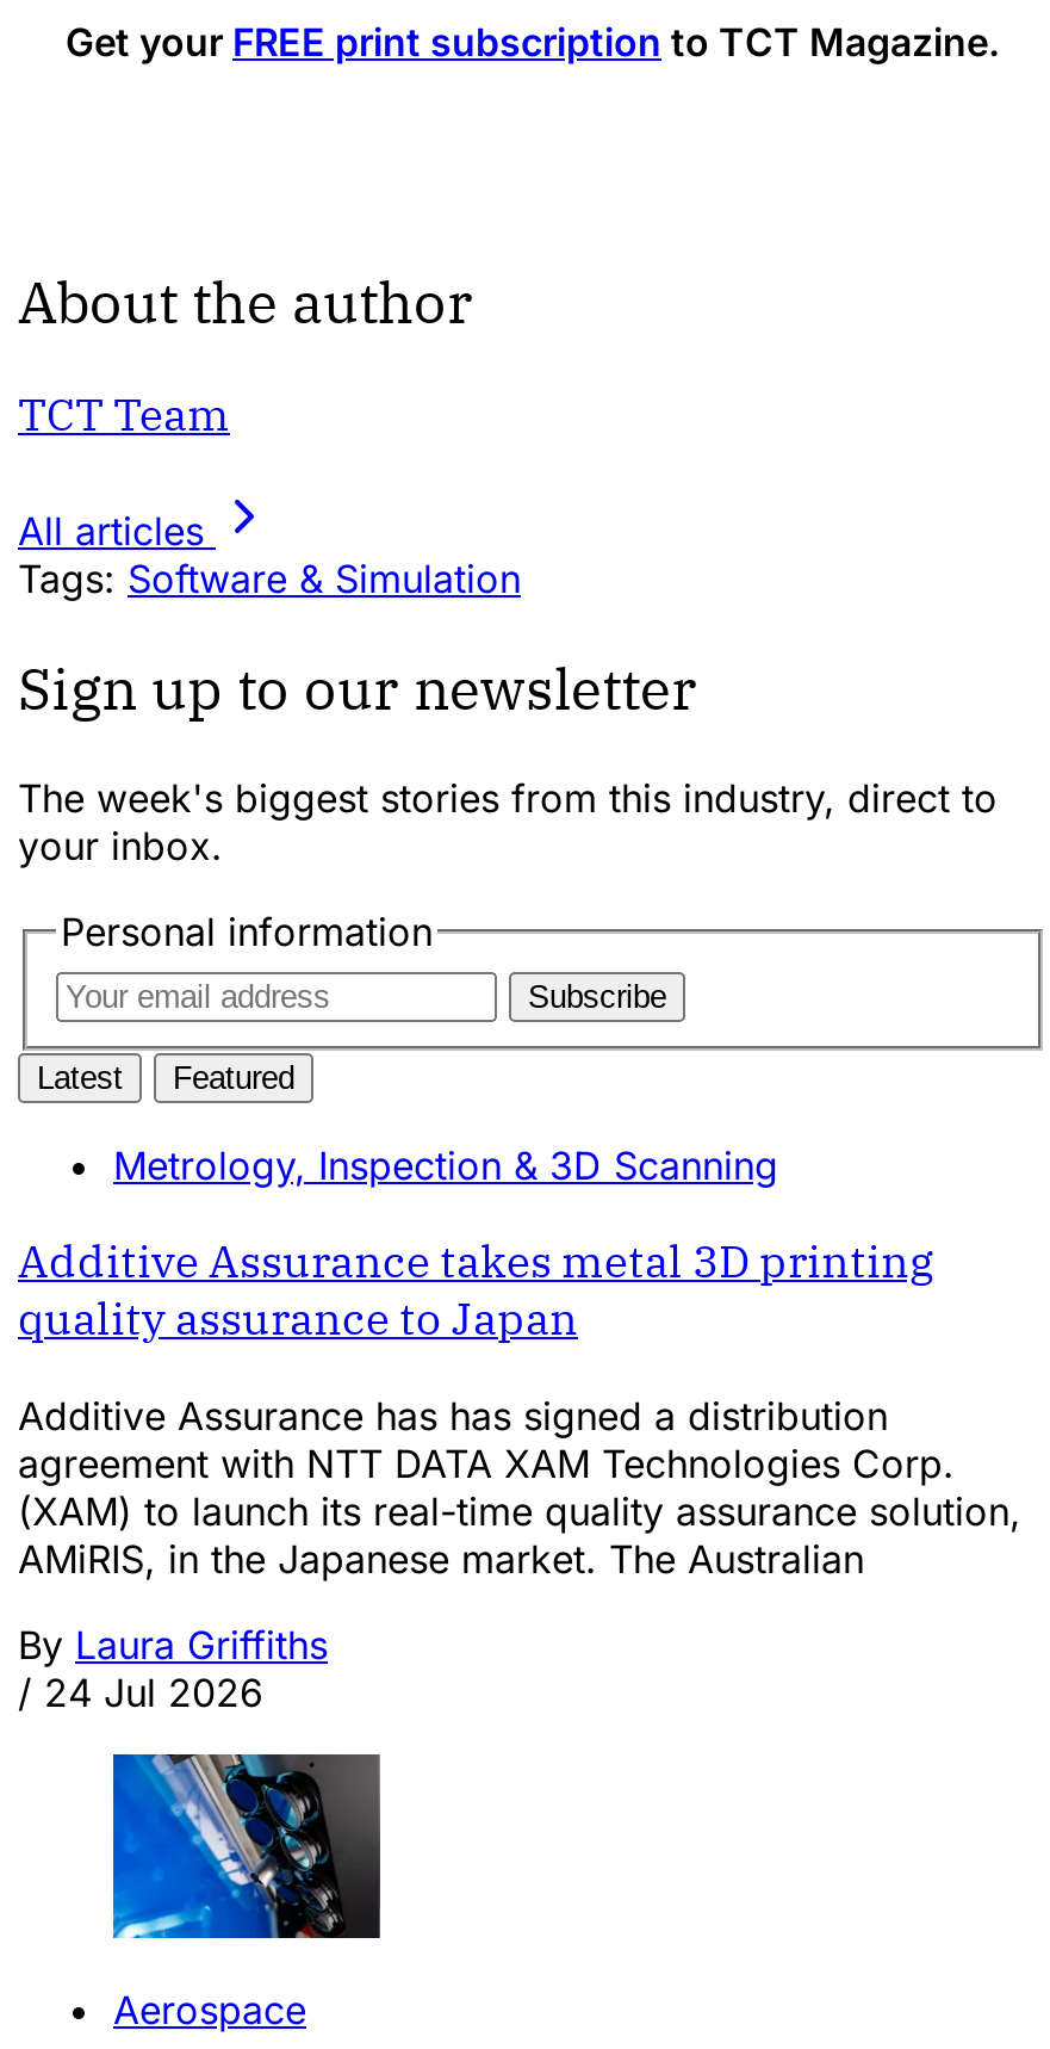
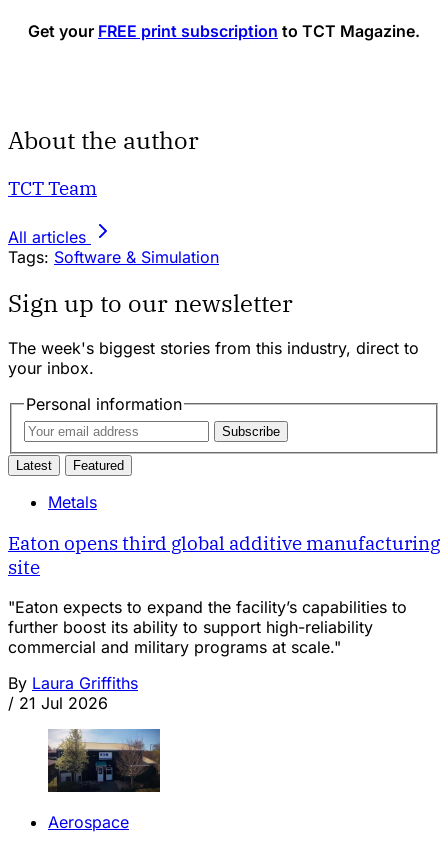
[113,1140,778,1188] Metrology, Inspection & 3D Scanning -> [48,492,97,512] Metals
[18,1233,933,1347] Additive Assurance takes metal 3D printing | quality assurance to Japan -> [8,531,440,579] Eaton opens third global additive manufacturing | site
[18,1392,1021,1583] Additive Assurance has has signed a distribution | agreement with NTT DATA XAM Technologies Corp. | (XAM) to launch its real-time quality assurance solution, | AMiRIS, in the Japanese market. The Australian -> [8,597,407,657] "Eaton expects to expand the facility’s capabilities to | further boost its ability to support high-reliability | commercial and military programs at scale."
[18,1669,263,1716] / 24 Jul 2026 -> [8,693,108,713] / 21 Jul 2026
[111,1751,380,1939] [image] -> [47,728,160,793] [image]

